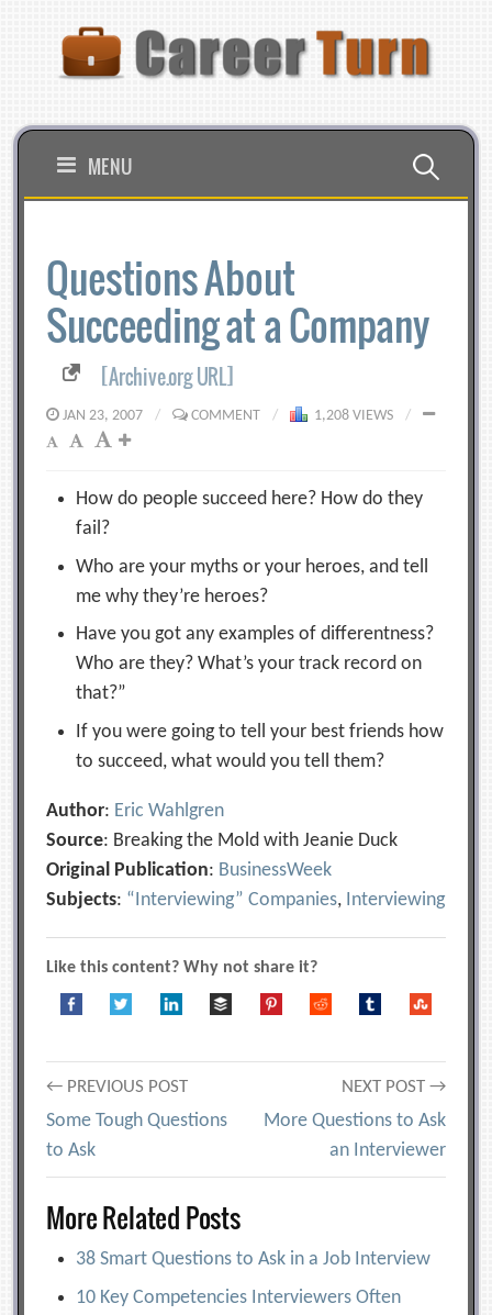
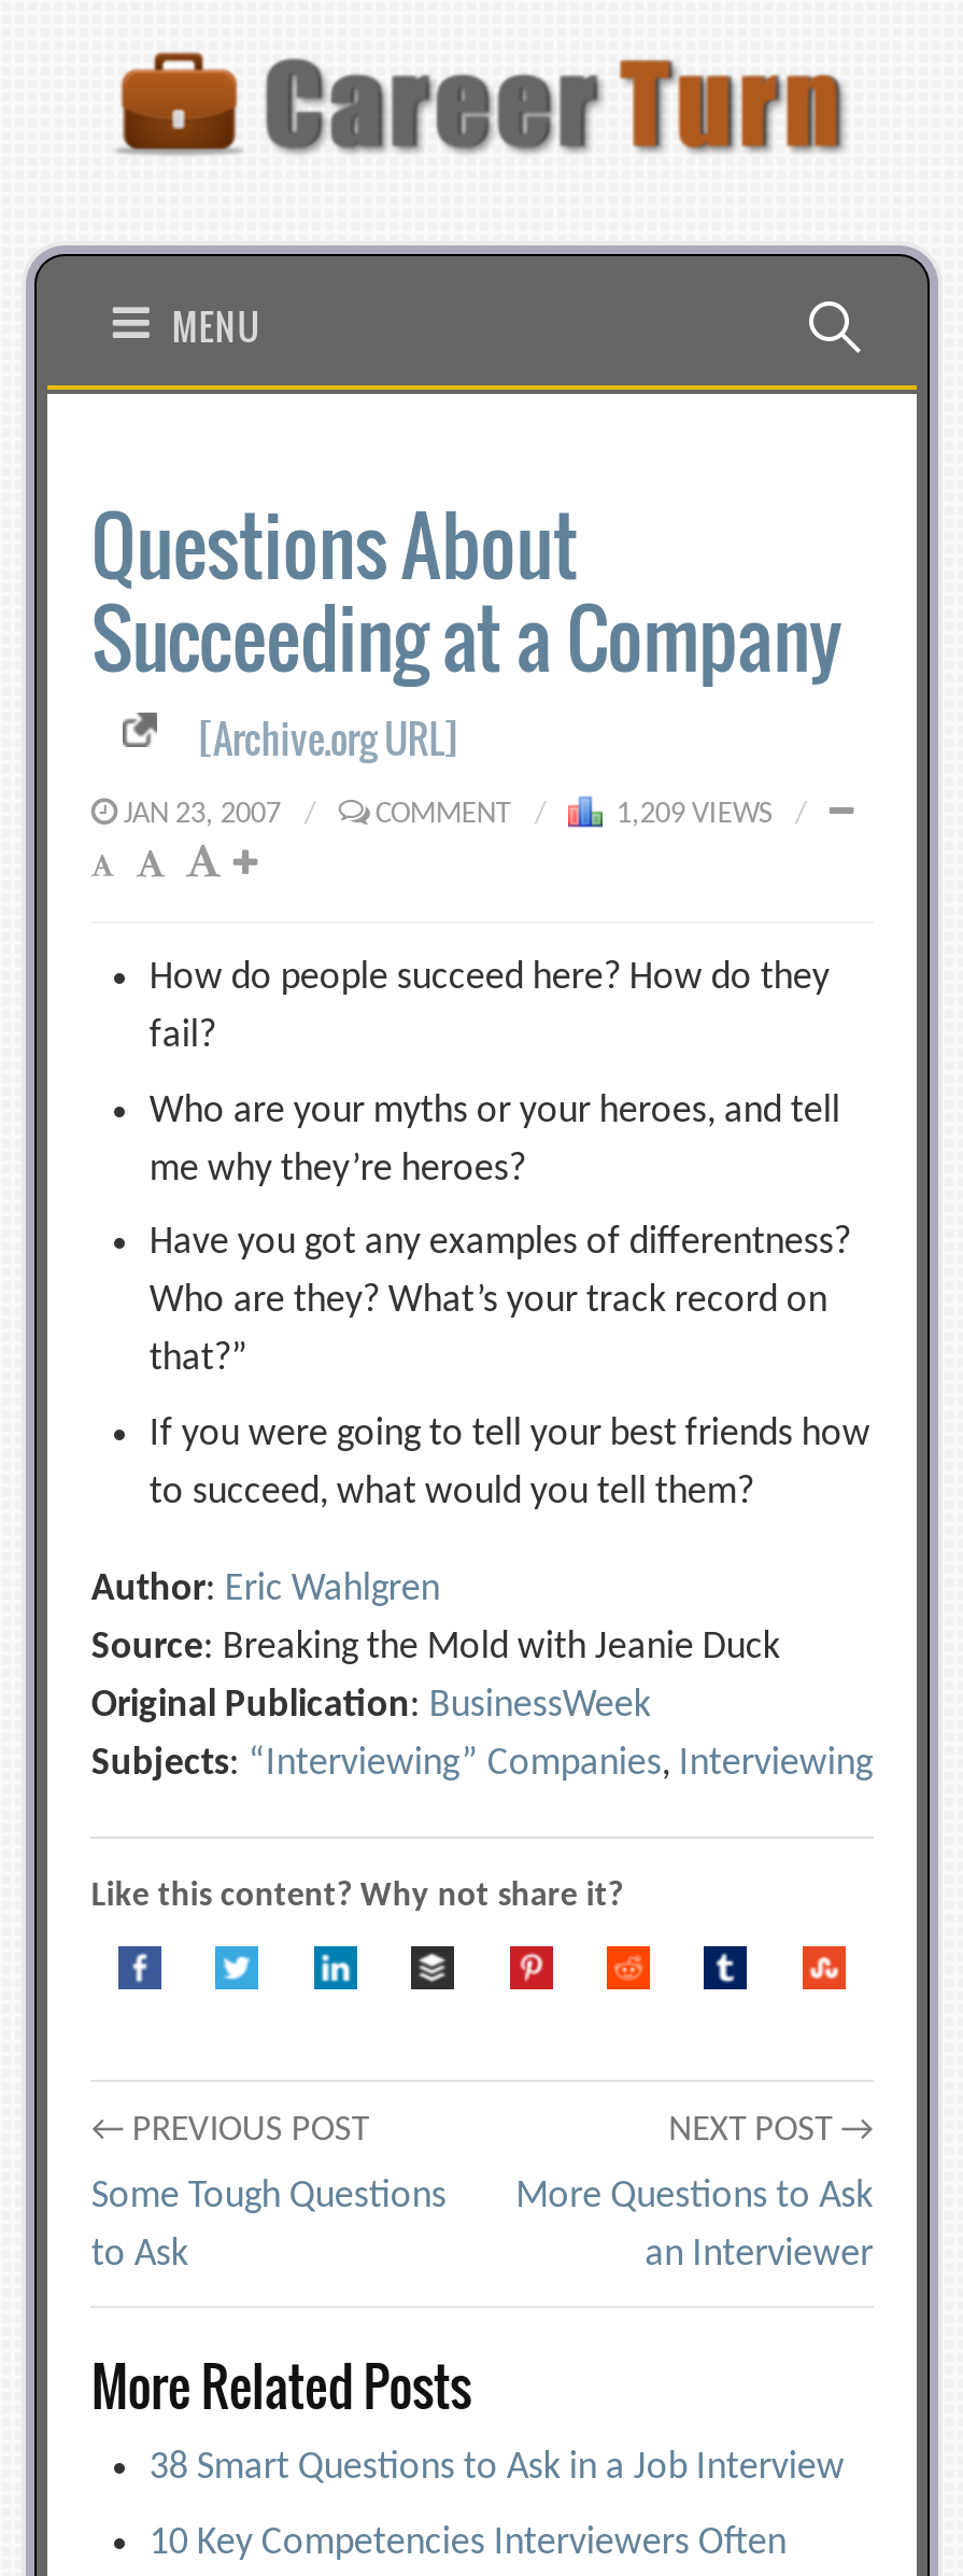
[308,408,394,424] 1,208 VIEWS -> [603,799,771,831] 1,209 VIEWS

